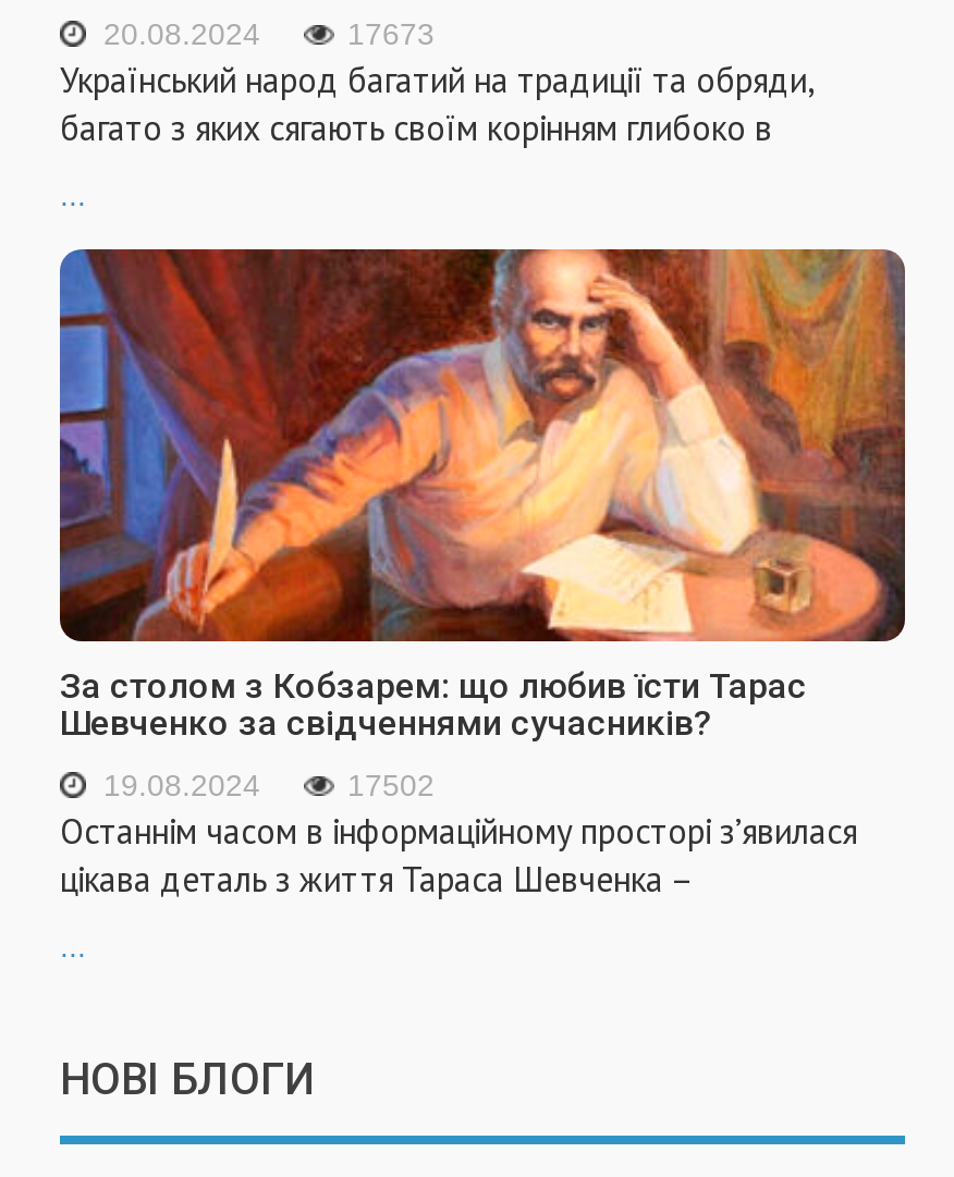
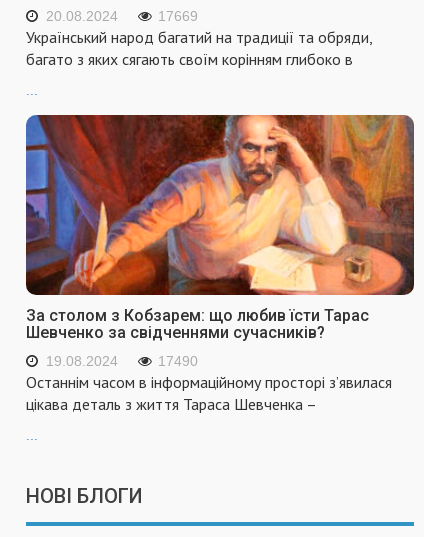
[347,16,435,51] 17673 -> [158,8,198,24] 17669
[347,768,435,802] 17502 -> [158,353,198,369] 17490

